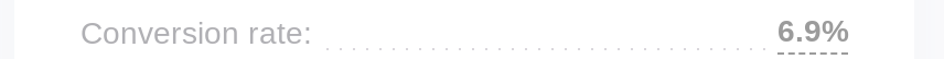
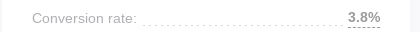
[777,13,848,48] 6.9% -> [348,9,380,25] 3.8%

